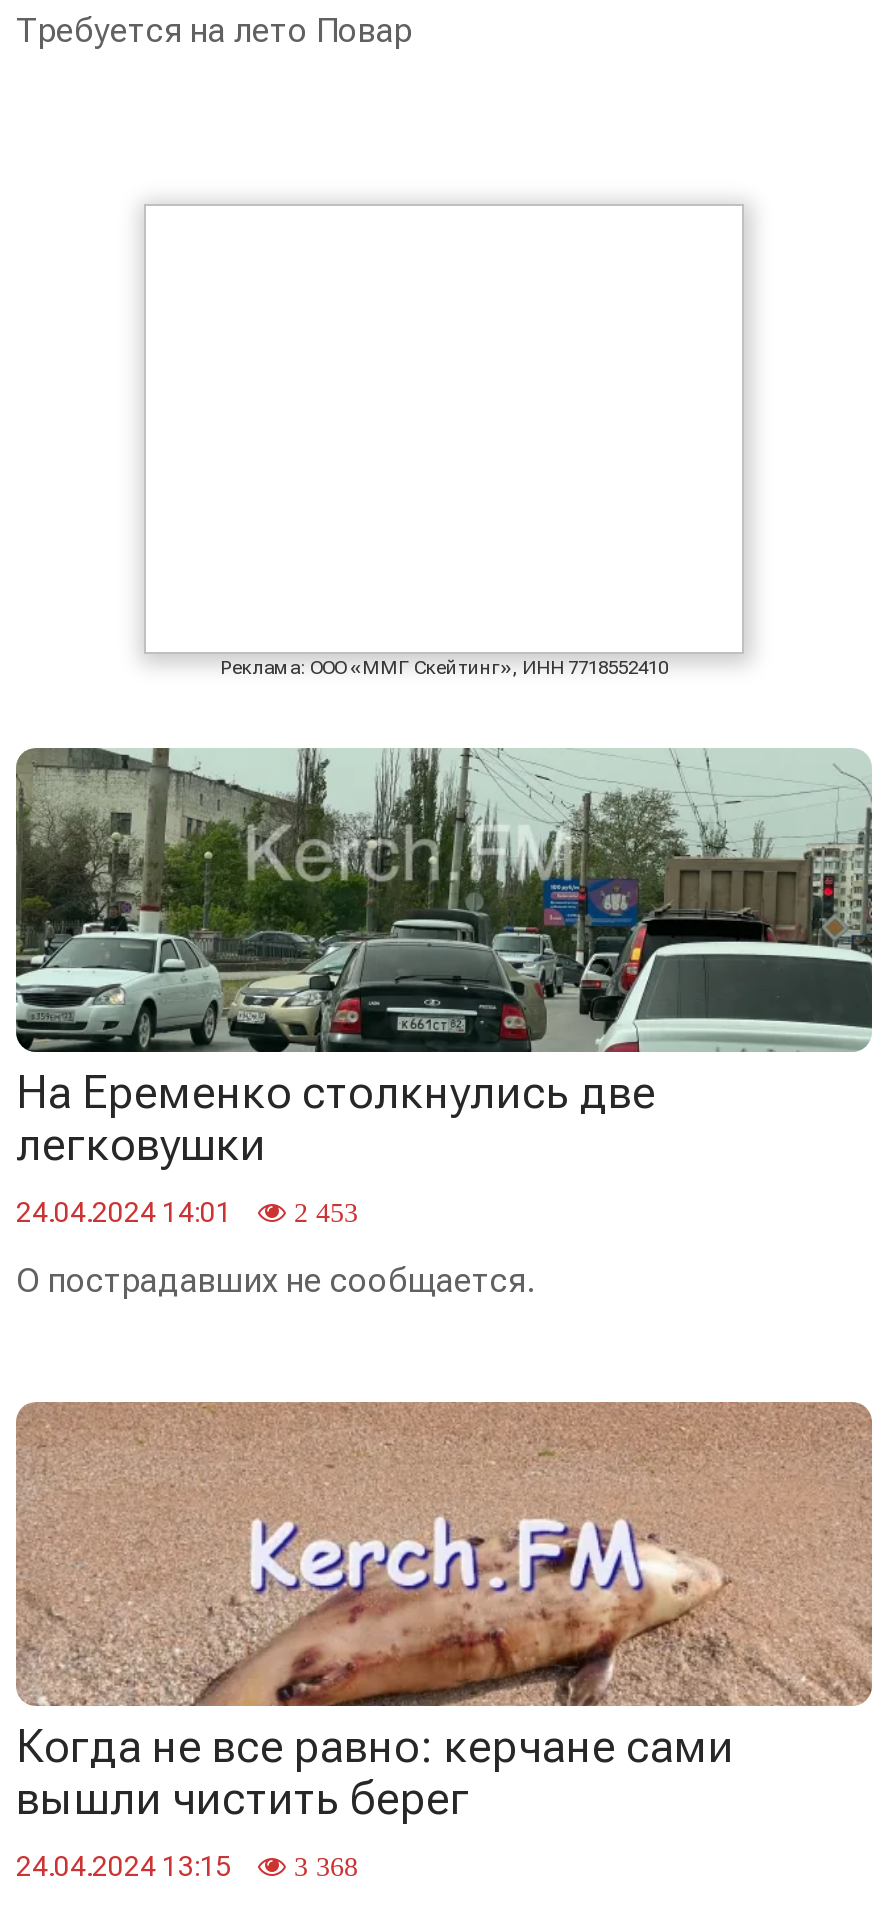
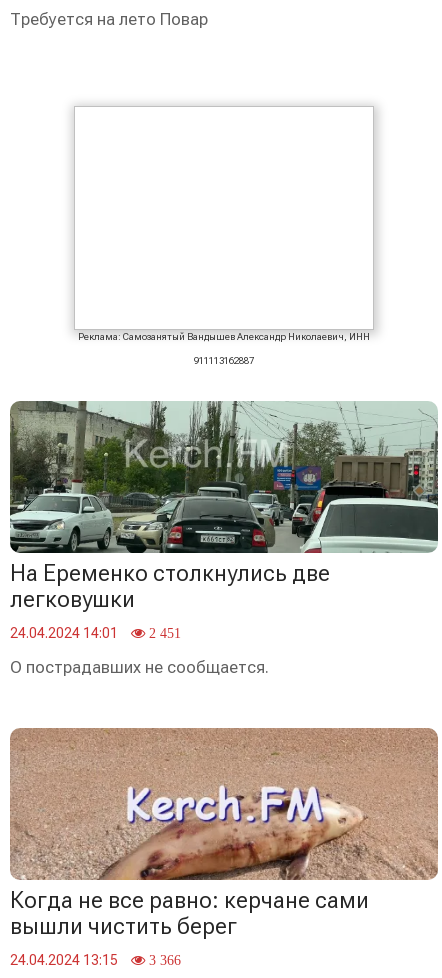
[220,656,668,678] Реклама: ООО «ММГ Скейтинг», ИНН 7718552410 -> [78,331,370,366] Реклама: Самозанятый Вандышев Александр Николаевич, ИНН | 911113162887
[16,1196,358,1228] 24.04.2024 14:01 2 453 -> [10,625,181,641] 24.04.2024 14:01 2 451
[16,1850,358,1882] 24.04.2024 13:15 3 368 -> [10,952,181,968] 24.04.2024 13:15 3 366

